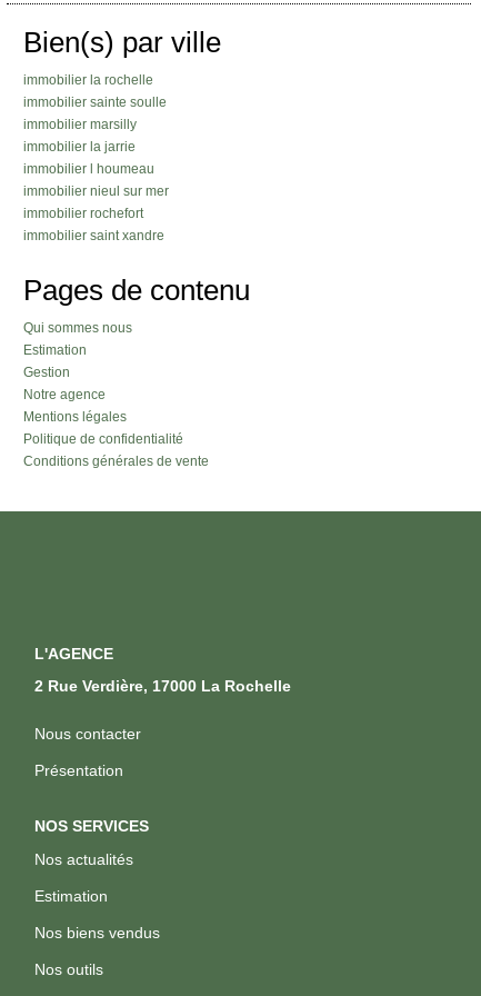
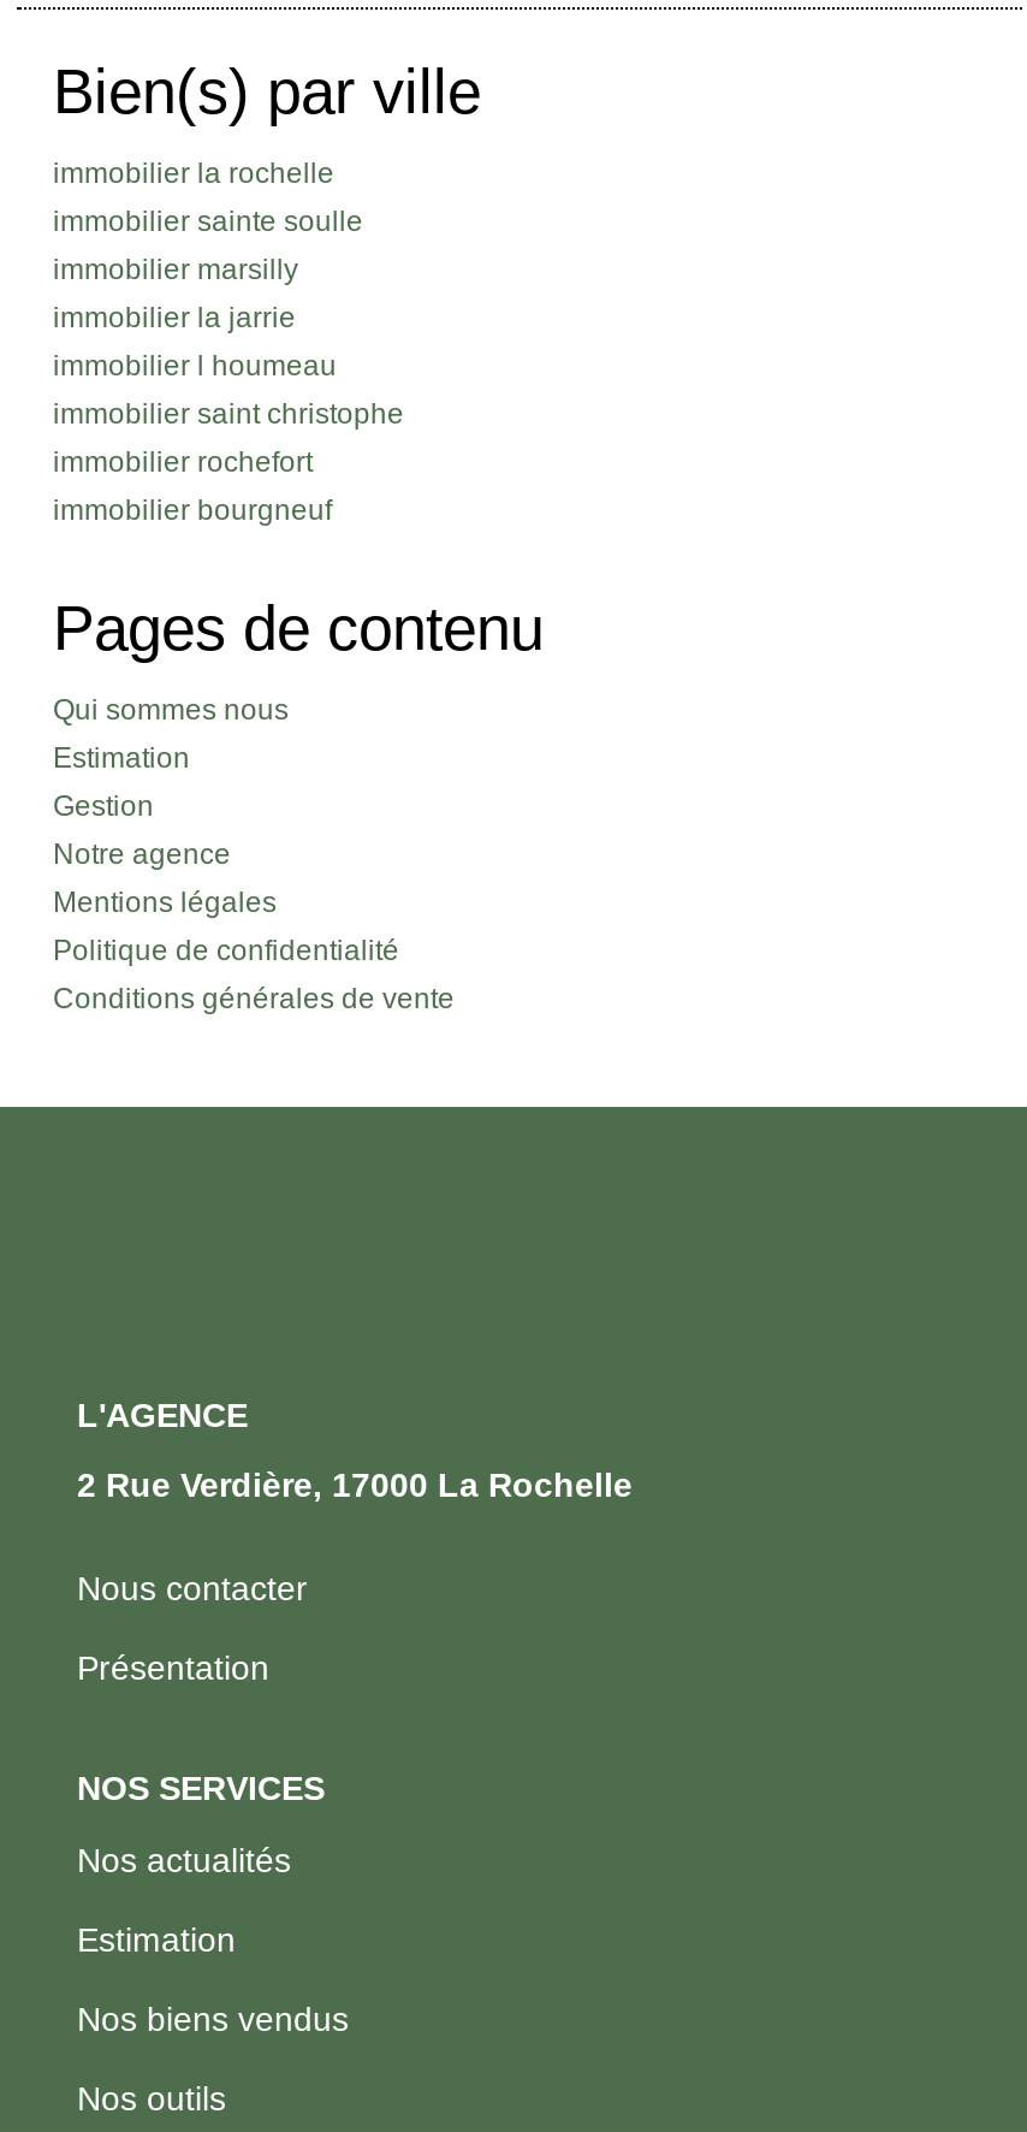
[23,183,169,198] immobilier nieul sur mer -> [53,396,404,430] immobilier saint christophe
[23,227,164,243] immobilier saint xandre -> [53,492,332,526] immobilier bourgneuf

